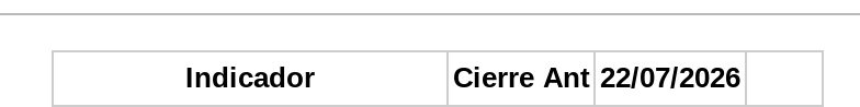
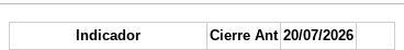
[453,61,740,94] Cierre Ant 22/07/2026 -> [210,27,353,43] Cierre Ant 20/07/2026

